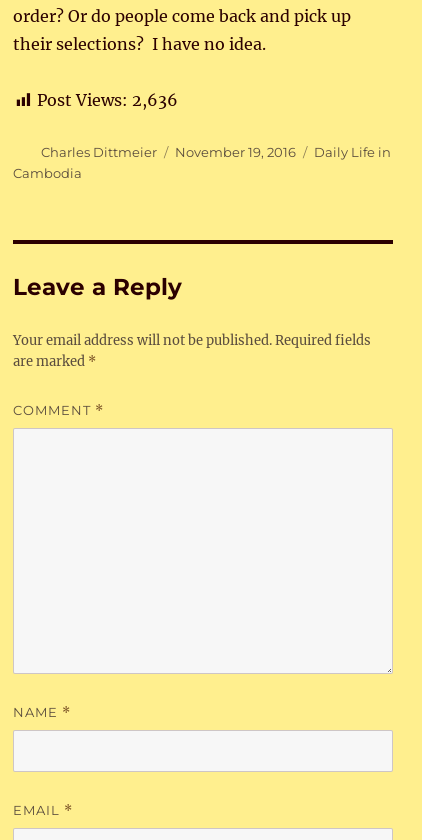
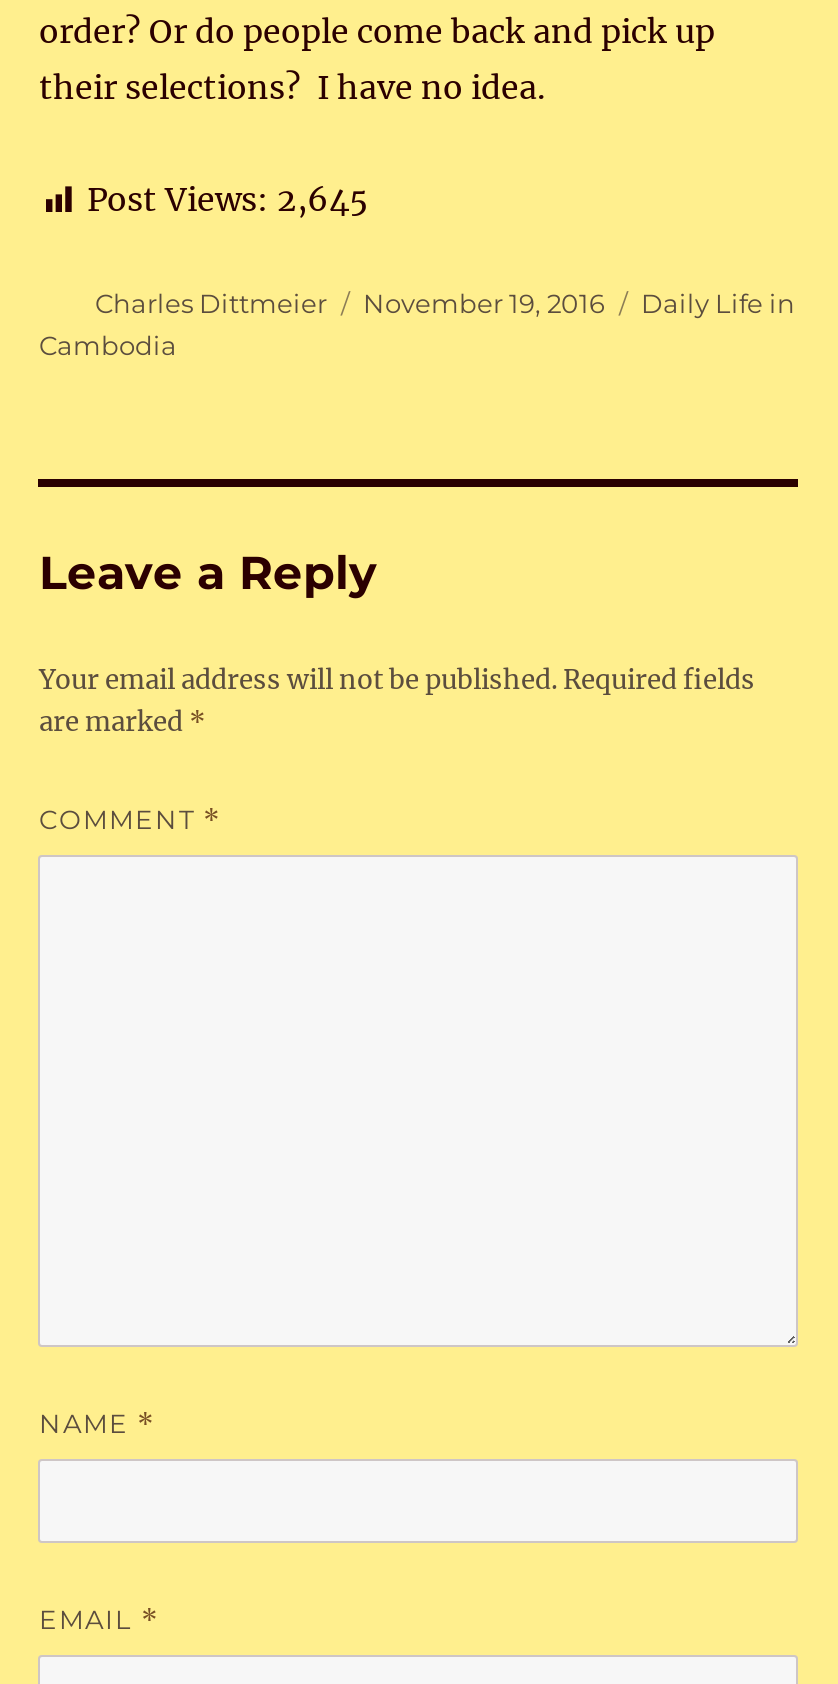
[37,90,178,110] Post Views: 2,636 -> [87,179,369,219] Post Views: 2,645

